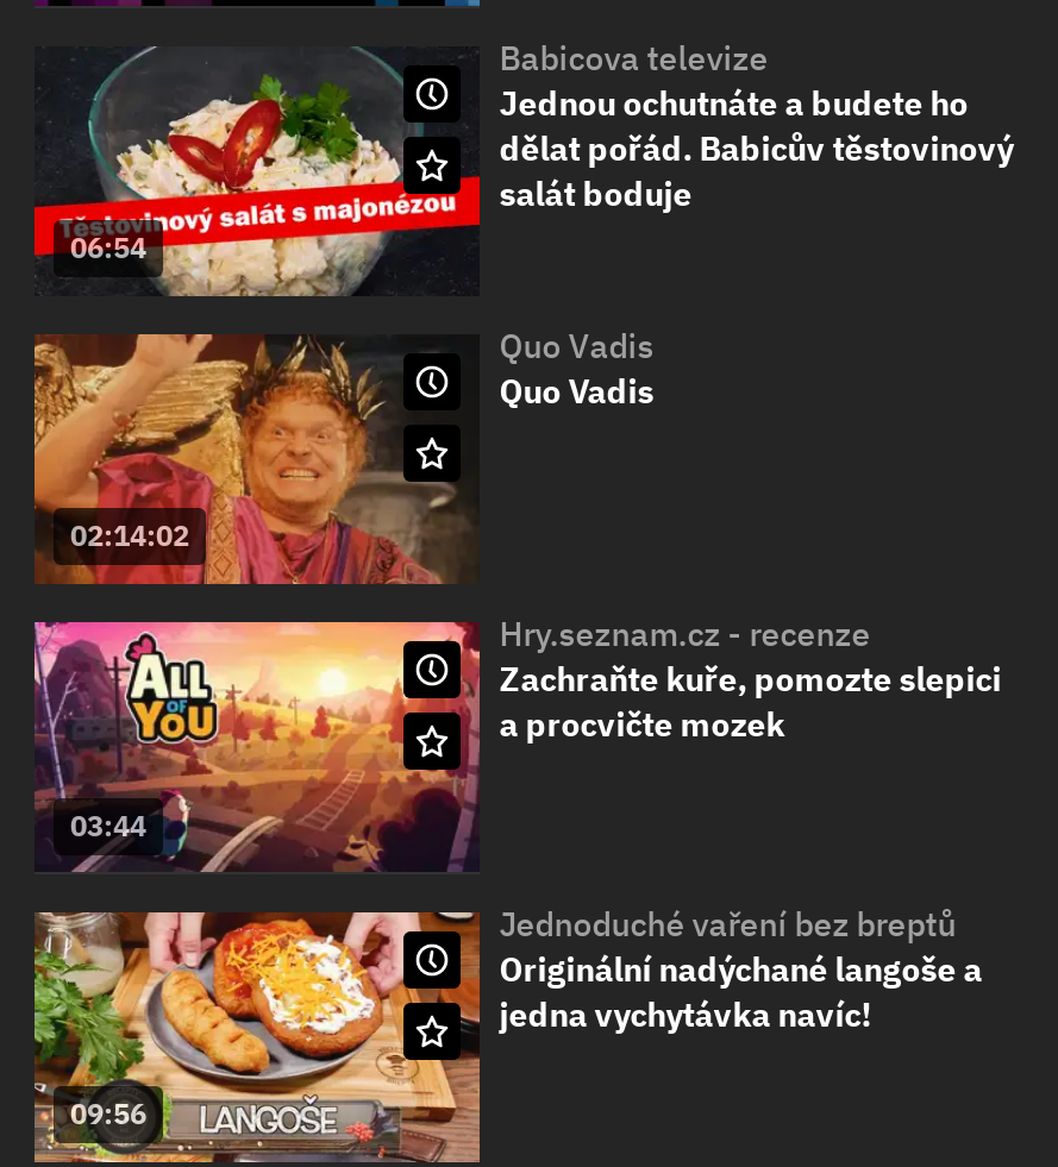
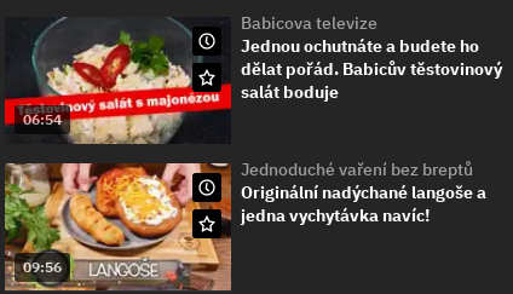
[32,333,465,585] [image] | 02:14:02 -> none
[499,324,654,412] Quo Vadis | Quo Vadis -> none
[32,619,480,873] [image] | 03:44 -> none
[499,613,1001,746] Hry.seznam.cz - recenze | Zachraňte kuře, pomozte slepici | a procvičte mozek -> none

